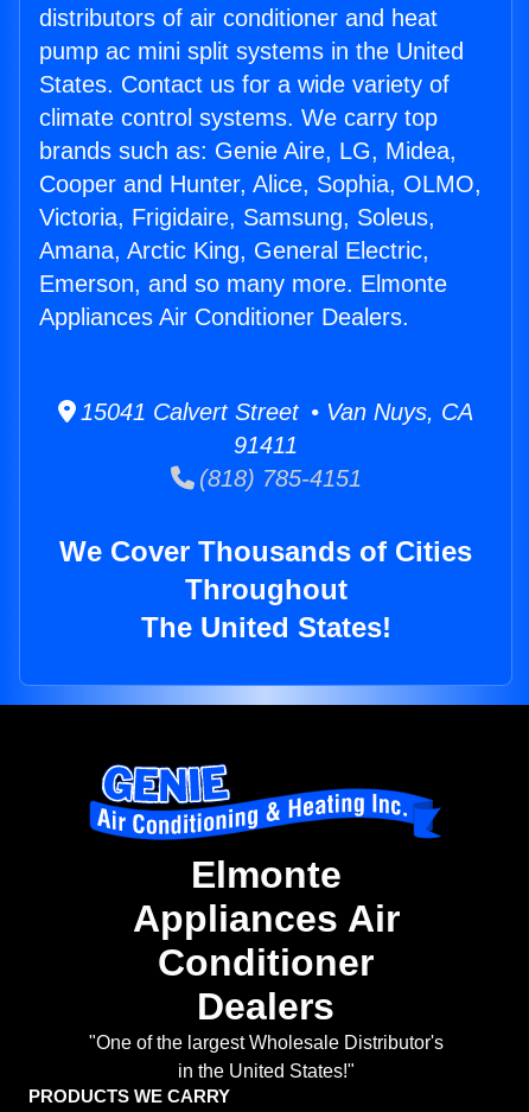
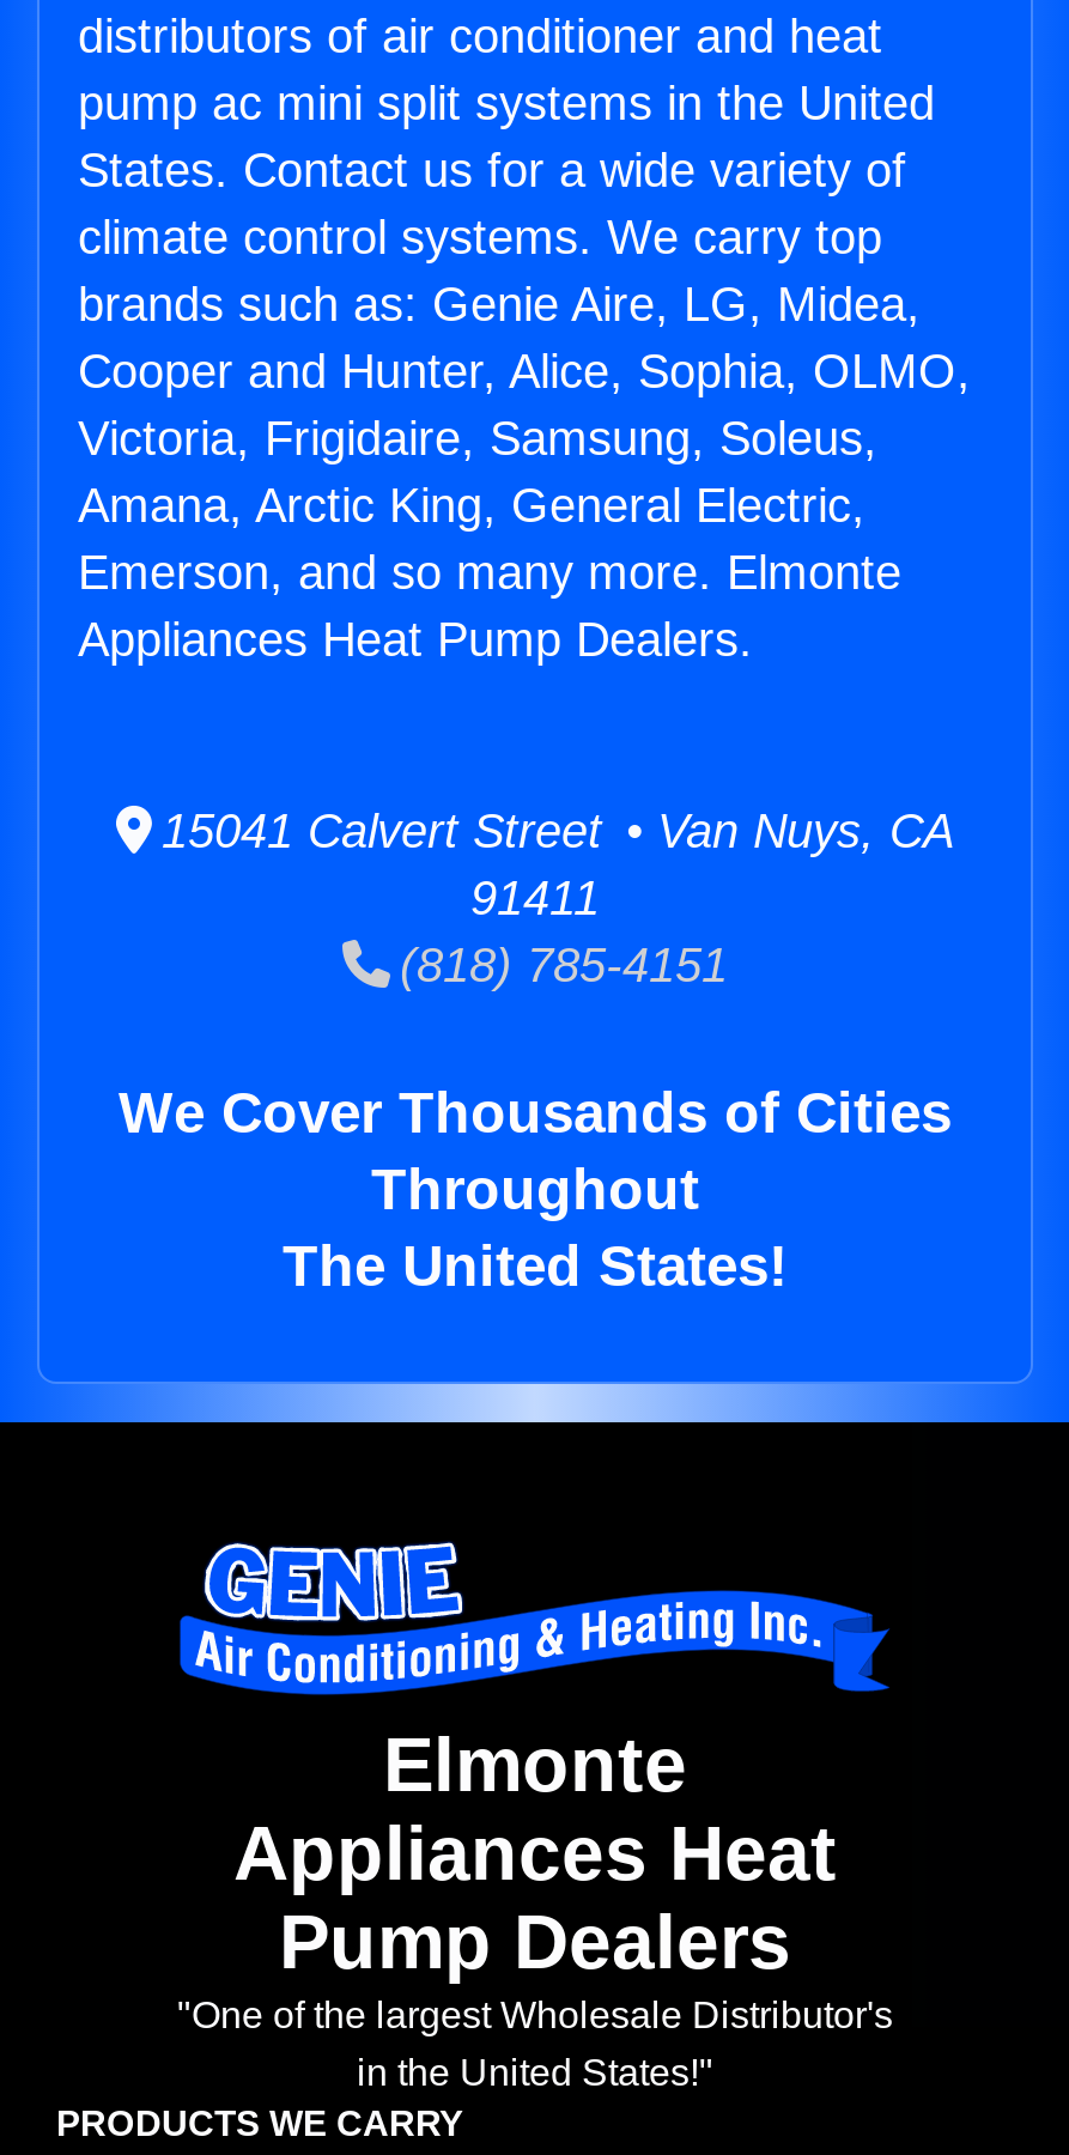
[39,304,409,330] Appliances Air Conditioner Dealers. -> [78,613,753,666] Appliances Heat Pump Dealers.
[132,898,399,1028] Appliances Air | Conditioner | Dealers -> [233,1811,837,1986] Appliances Heat | Pump Dealers

